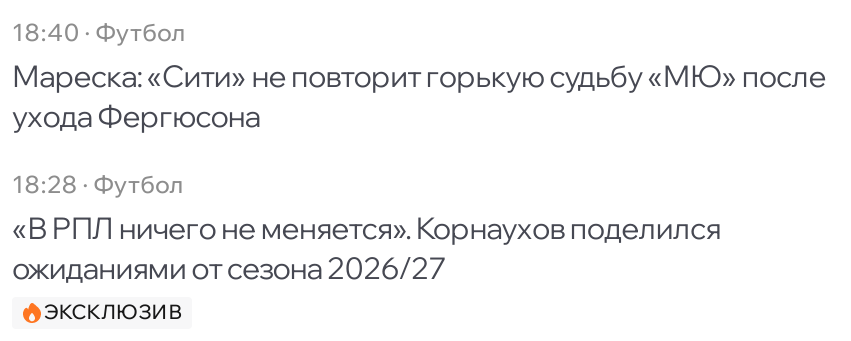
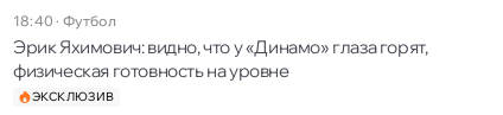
[12,57,826,287] Мареска: «Сити» не повторит горькую судьбу «МЮ» после | ухода Фергюсона | 18:28 · Футбол | «В РПЛ ничего не меняется». Корнаухов поделился | ожиданиями от сезона 2026/27 -> [13,36,428,82] Эрик Яхимович: видно, что у «Динамо» глаза горят, | физическая готовность на уровне

